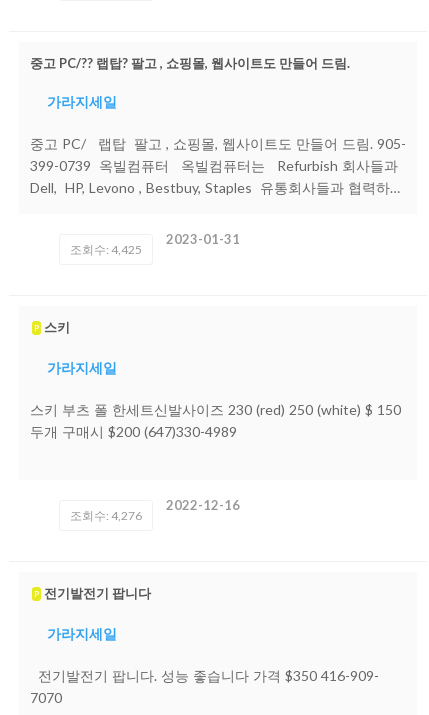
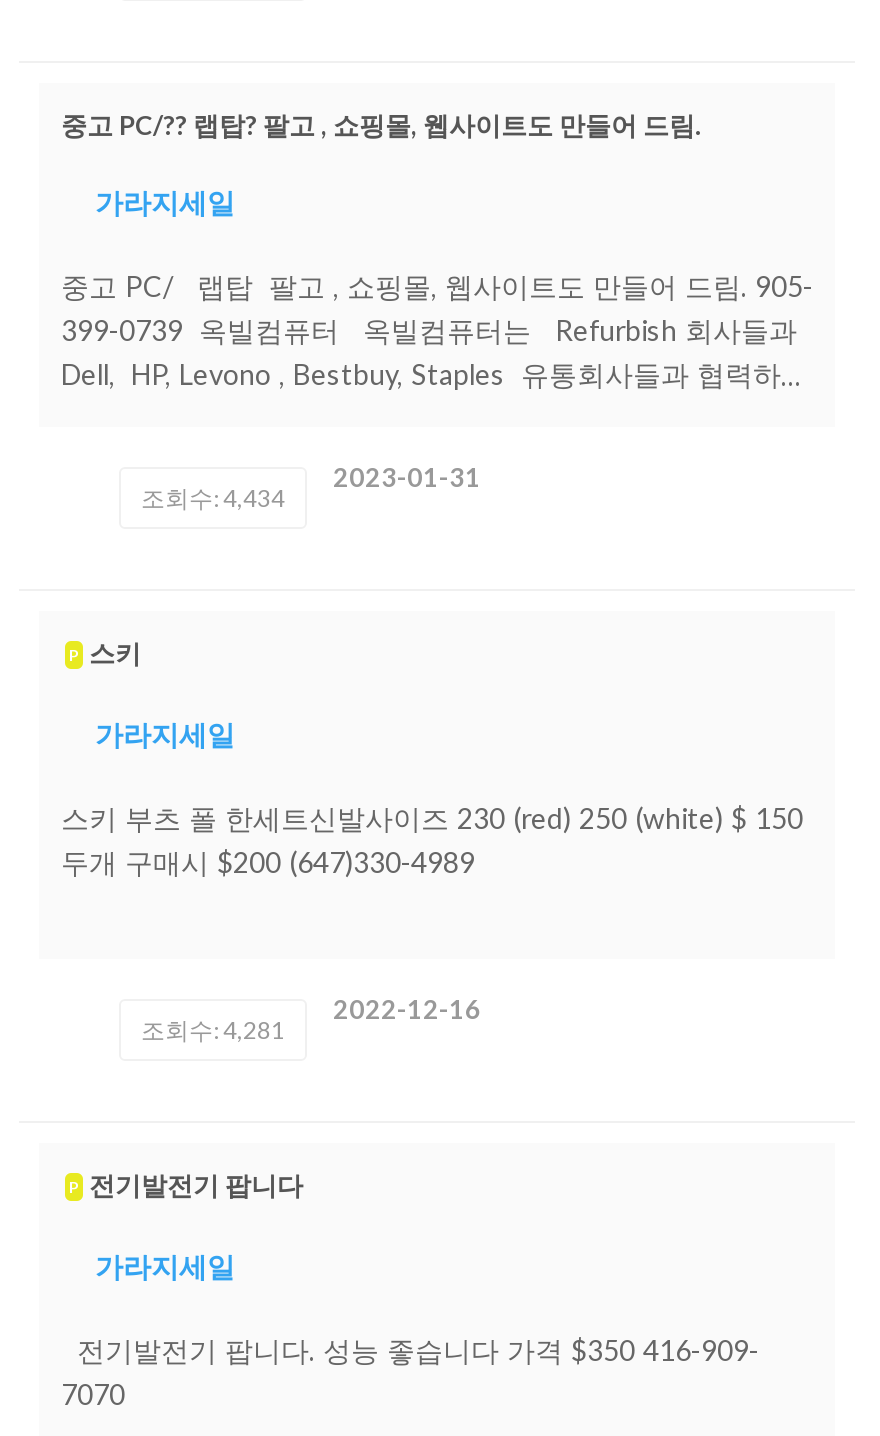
[70,242,142,257] 조회수: 4,425 -> [141,484,285,514] 조회수: 4,434
[70,508,142,523] 조회수: 4,276 -> [141,1016,285,1046] 조회수: 4,281

